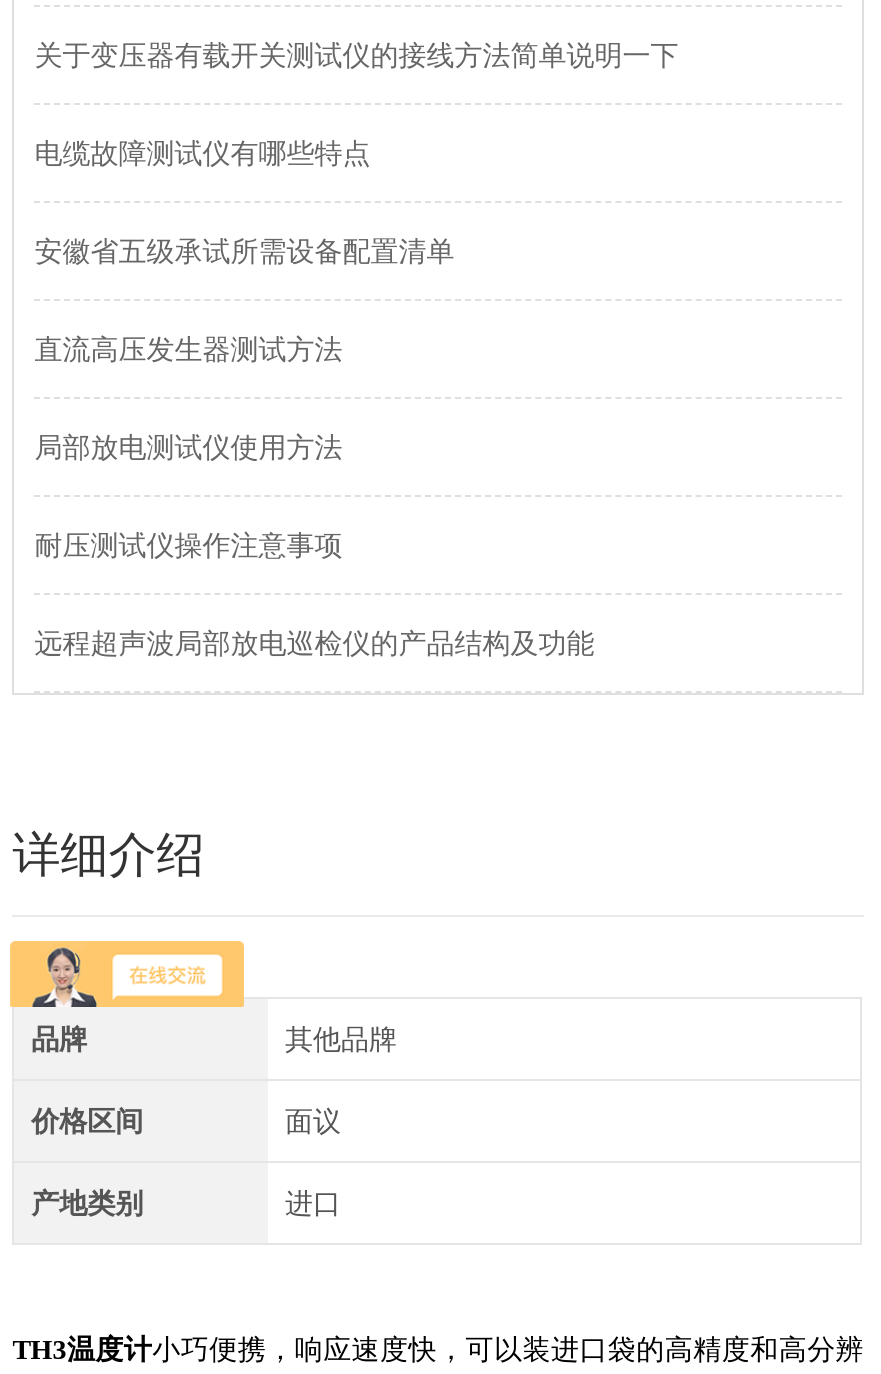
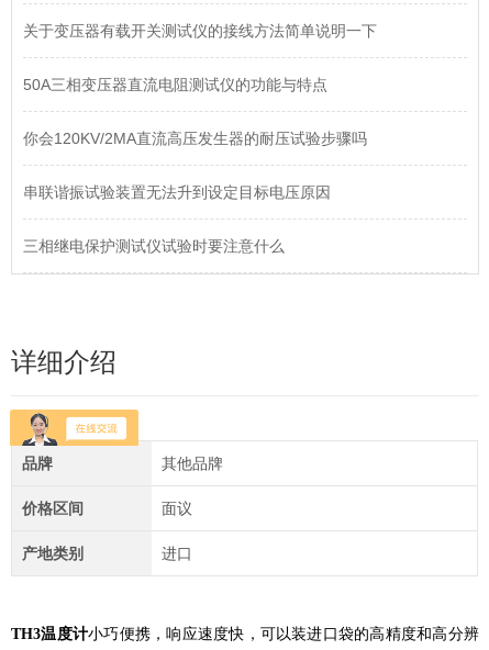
[34,138,594,660] 电缆故障测试仪有哪些特点 | 安徽省五级承试所需设备配置清单 | 直流高压发生器测试方法 | 局部放电测试仪使用方法 | 耐压测试仪操作注意事项 | 远程超声波局部放电巡检仪的产品结构及功能 -> [23,76,367,255] 50A三相变压器直流电阻测试仪的功能与特点 | 你会120KV/2MA直流高压发生器的耐压试验步骤吗 | 串联谐振试验装置无法升到设定目标电压原因 | 三相继电保护测试仪试验时要注意什么

